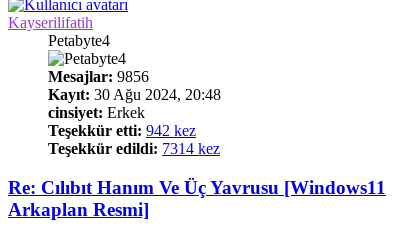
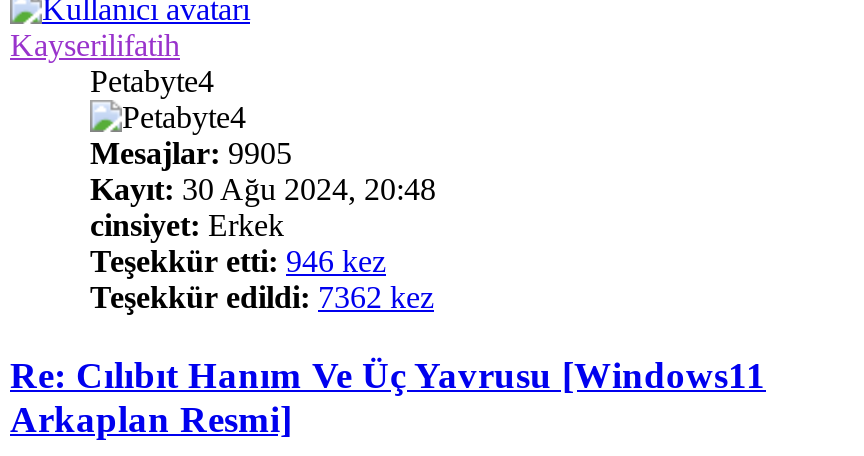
[48,68,149,85] Mesajlar: 9856 -> [90,136,292,170] Mesajlar: 9905
[48,122,196,139] Teşekkür etti: 942 kez -> [90,244,386,278] Teşekkür etti: 946 kez
[48,140,220,157] Teşekkür edildi: 7314 kez -> [90,280,434,314] Teşekkür edildi: 7362 kez

